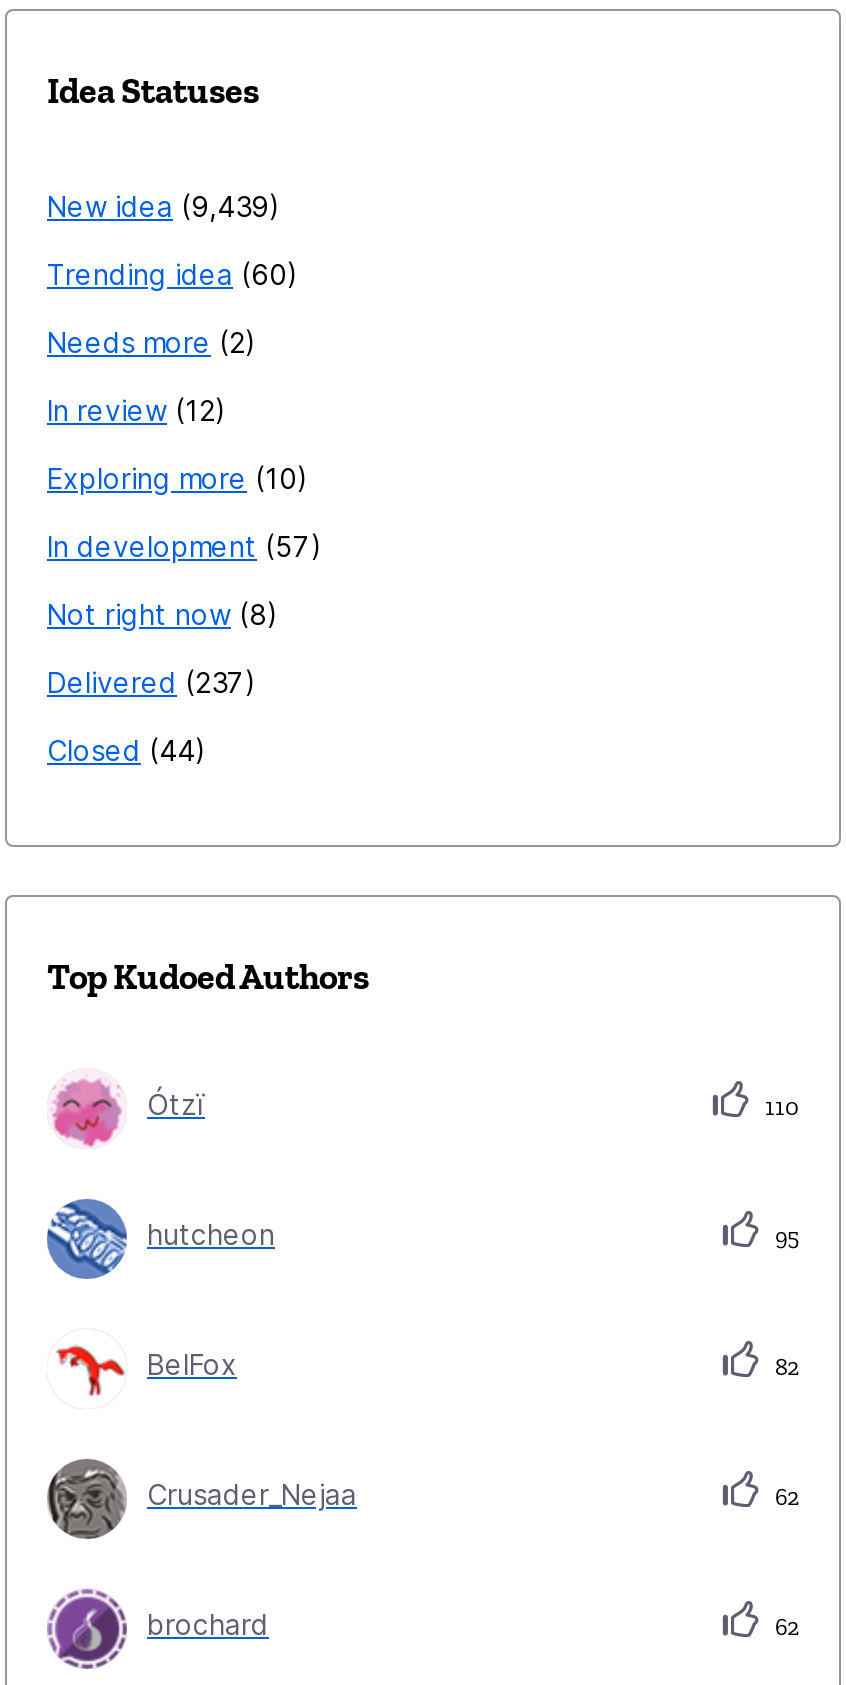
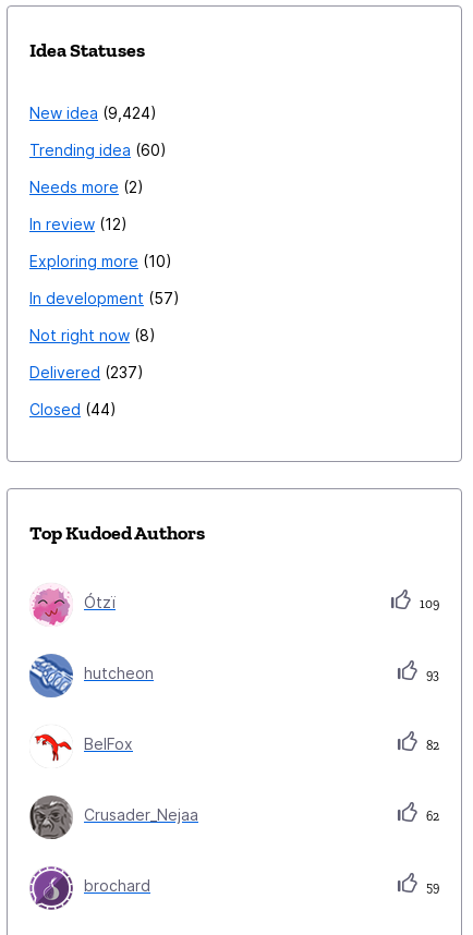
[47,190,269,224] New idea 9,439 -> [29,104,150,122] New idea 9,424
[759,1094,799,1122] 110 -> [416,597,439,612] 109
[769,1224,799,1252] 95 -> [423,667,439,683] 93
[769,1614,799,1642] 62 -> [423,880,439,895] 59

